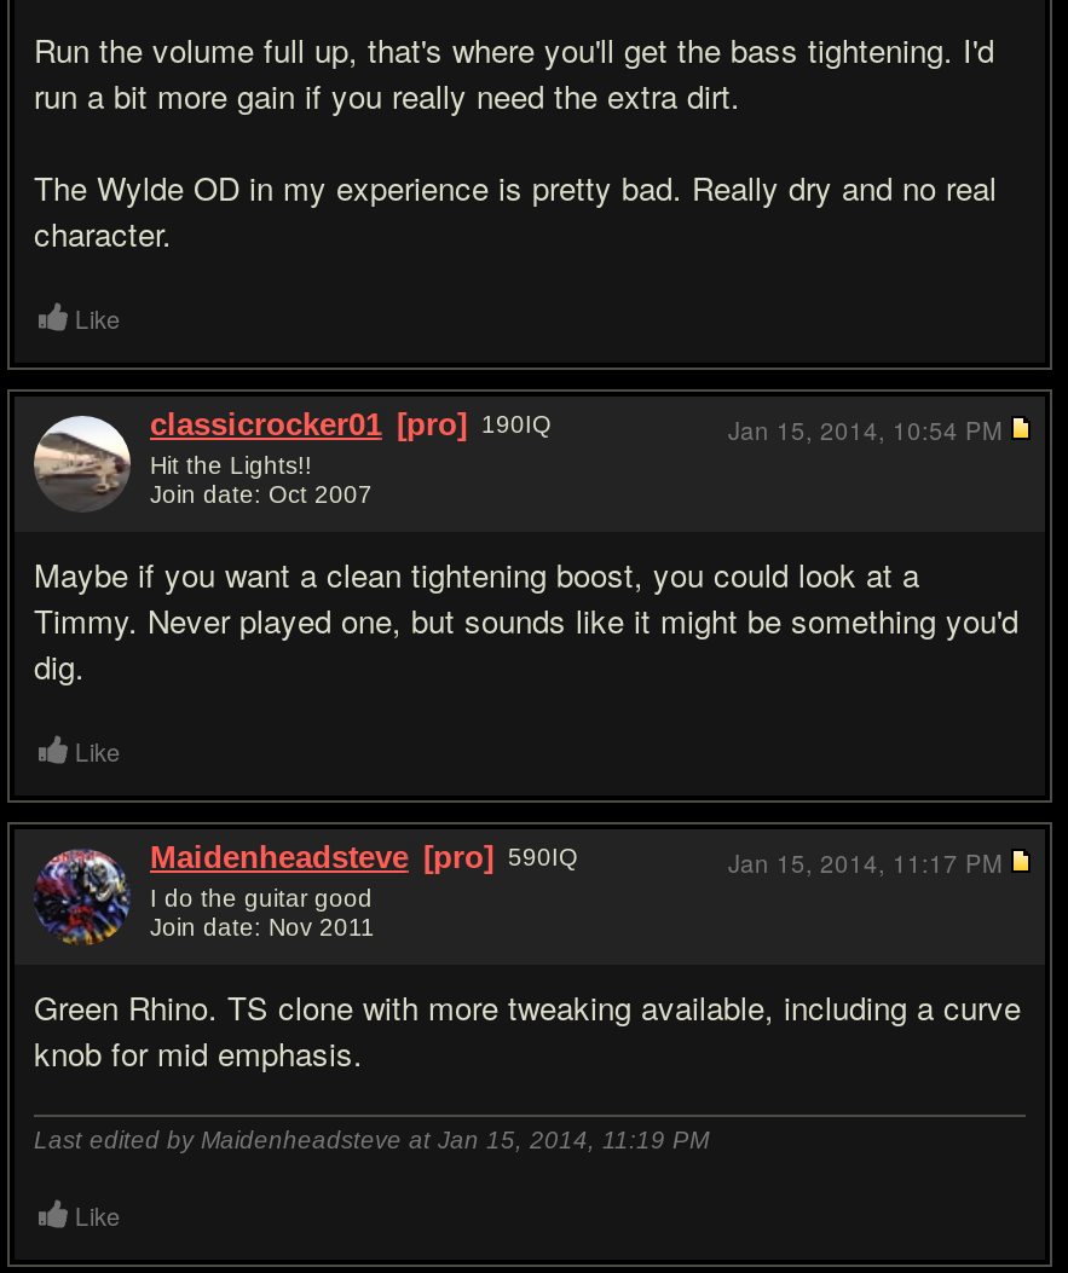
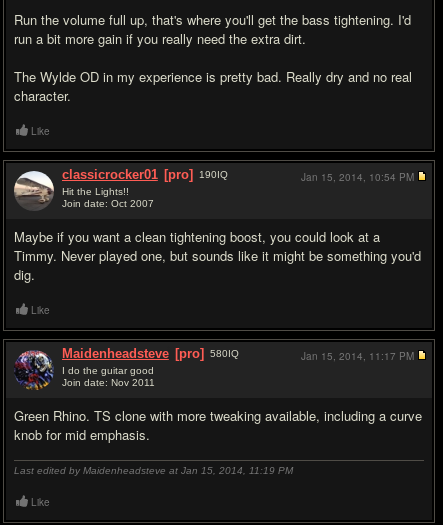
[150,839,578,875] Maidenheadsteve [pro] 590IQ -> [62,346,239,361] Maidenheadsteve [pro] 580IQ

